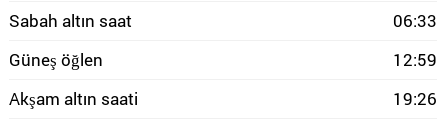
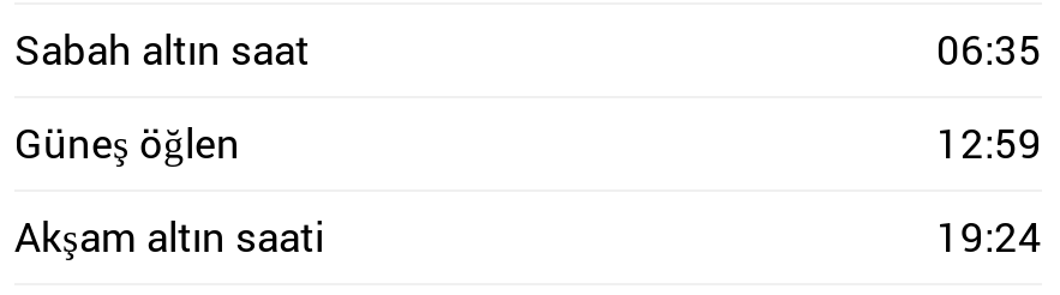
[393,9,437,32] 06:33 -> [936,22,1042,77] 06:35
[393,87,437,110] 19:26 -> [936,209,1042,264] 19:24

